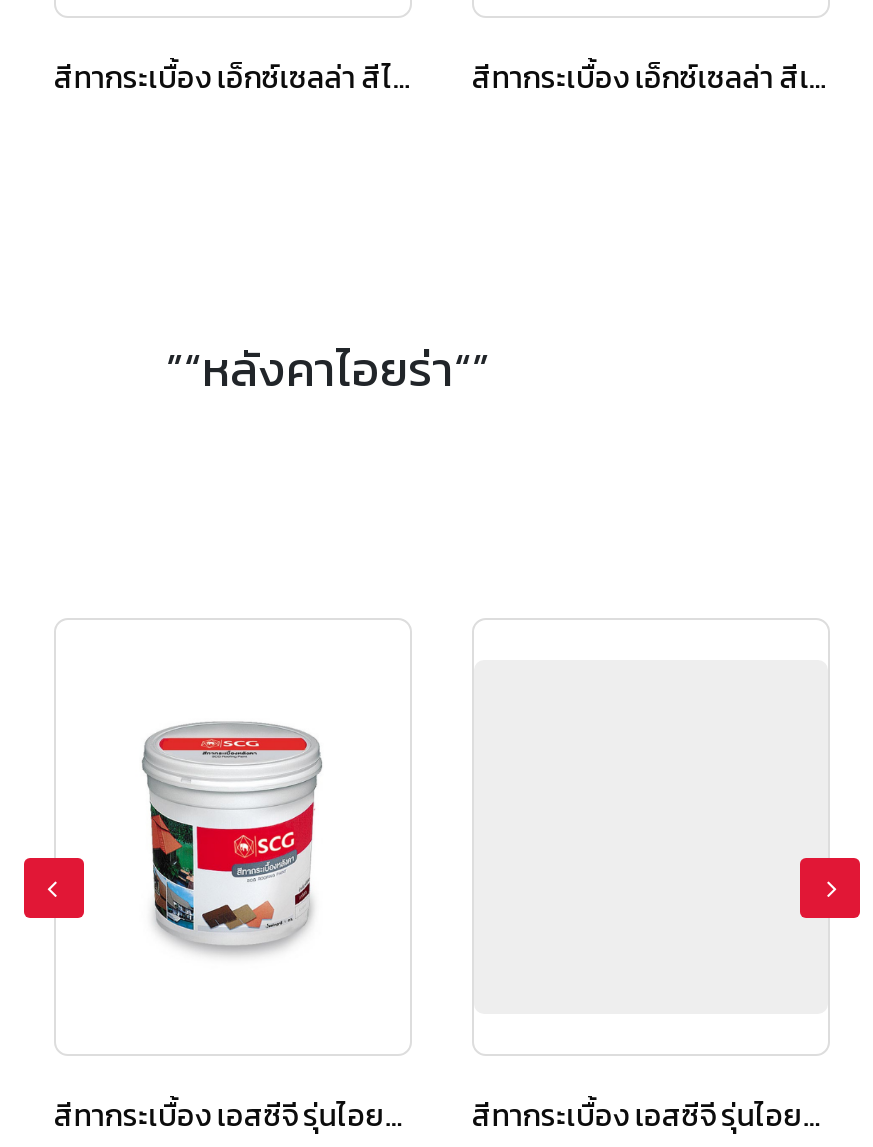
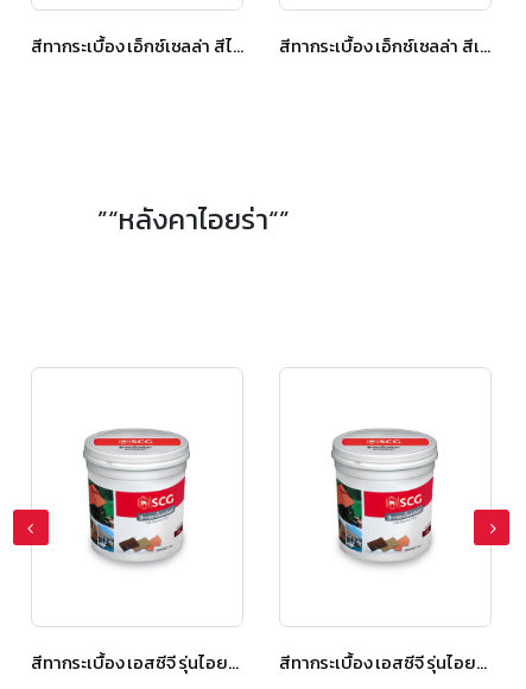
none -> [331,429,438,565] [image]

